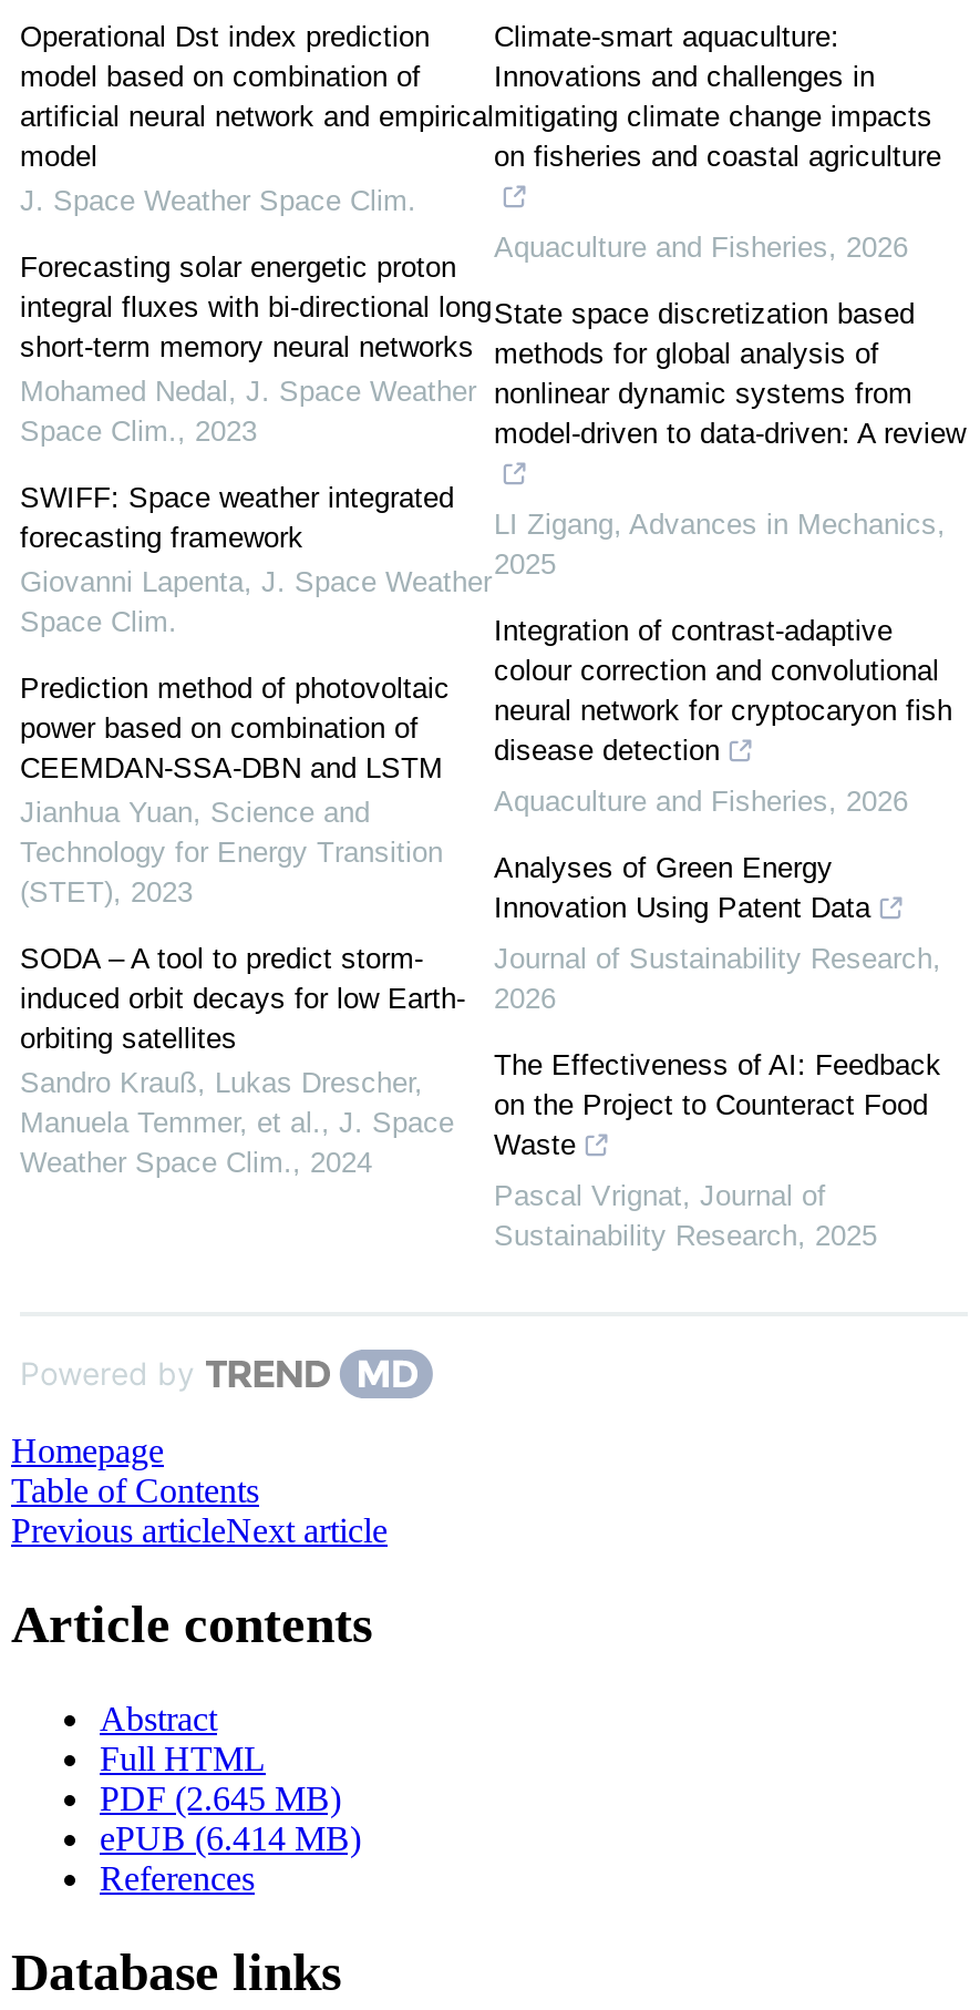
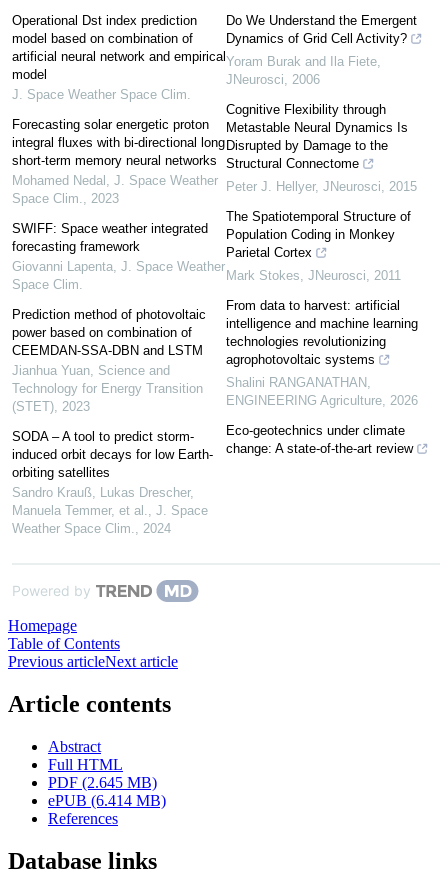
[494,20,966,1252] Climate-smart aquaculture: | Innovations and challenges in | mitigating climate change impacts | on fisheries and coastal agriculture | Aquaculture and Fisheries, 2026 | State space discretization based | methods for global analysis of | nonlinear dynamic systems from | model-driven to data-driven: A review | LI Zigang, Advances in Mechanics, | 2025 | Integration of contrast-adaptive | colour correction and convolutional | neural network for cryptocaryon fish | disease detection | Aquaculture and Fisheries, 2026 | Analyses of Green Energy | Innovation Using Patent Data | Journal of Sustainability Research, | 2026 | The Effectiveness of AI: Feedback | on the Project to Counteract Food | Waste | Pascal Vrignat, Journal of | Sustainability Research, 2025 -> [226,13,418,456] Do We Understand the Emergent | Dynamics of Grid Cell Activity? | Yoram Burak and Ila Fiete, | JNeurosci, 2006 | Cognitive Flexibility through | Metastable Neural Dynamics Is | Disrupted by Damage to the | Structural Connectome | Peter J. Hellyer, JNeurosci, 2015 | The Spatiotemporal Structure of | Population Coding in Monkey | Parietal Cortex | Mark Stokes, JNeurosci, 2011 | From data to harvest: artificial | intelligence and machine learning | technologies revolutionizing | agrophotovoltaic systems | Shalini RANGANATHAN, | ENGINEERING Agriculture, 2026 | Eco-geotechnics under climate | change: A state-of-the-art review

